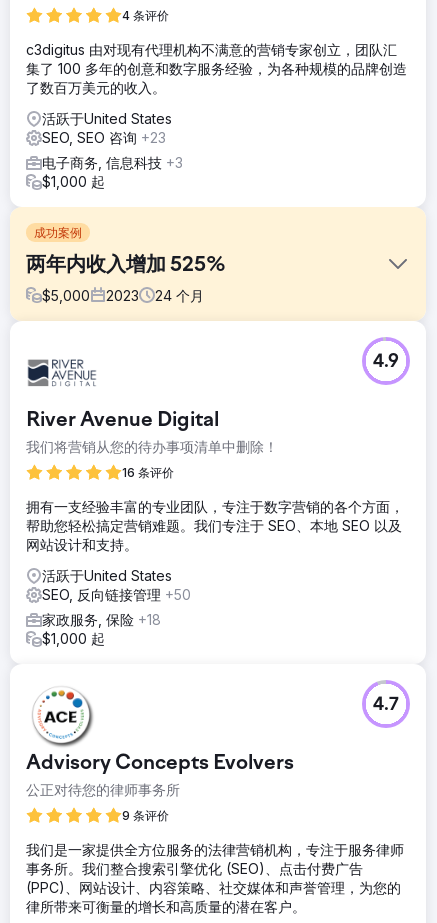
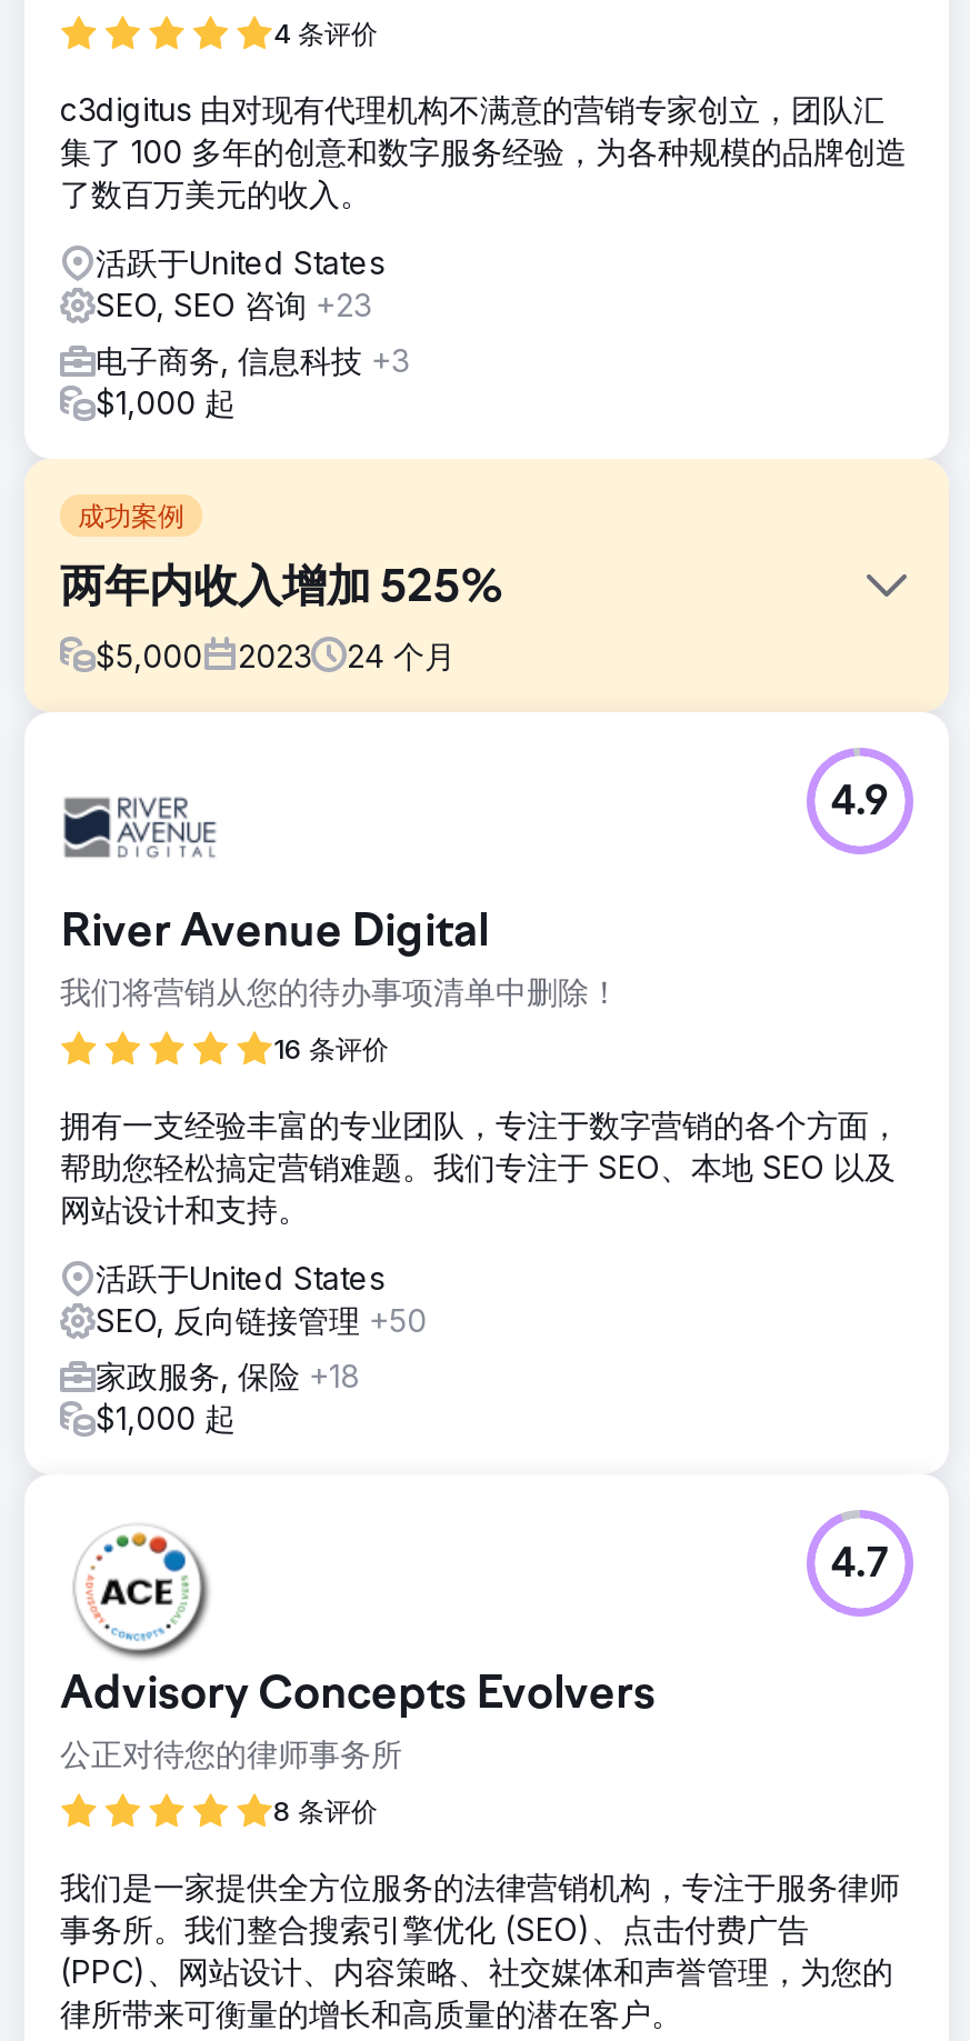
[122,808,169,823] 9 条评价 -> [273,1793,378,1827] 8 条评价

